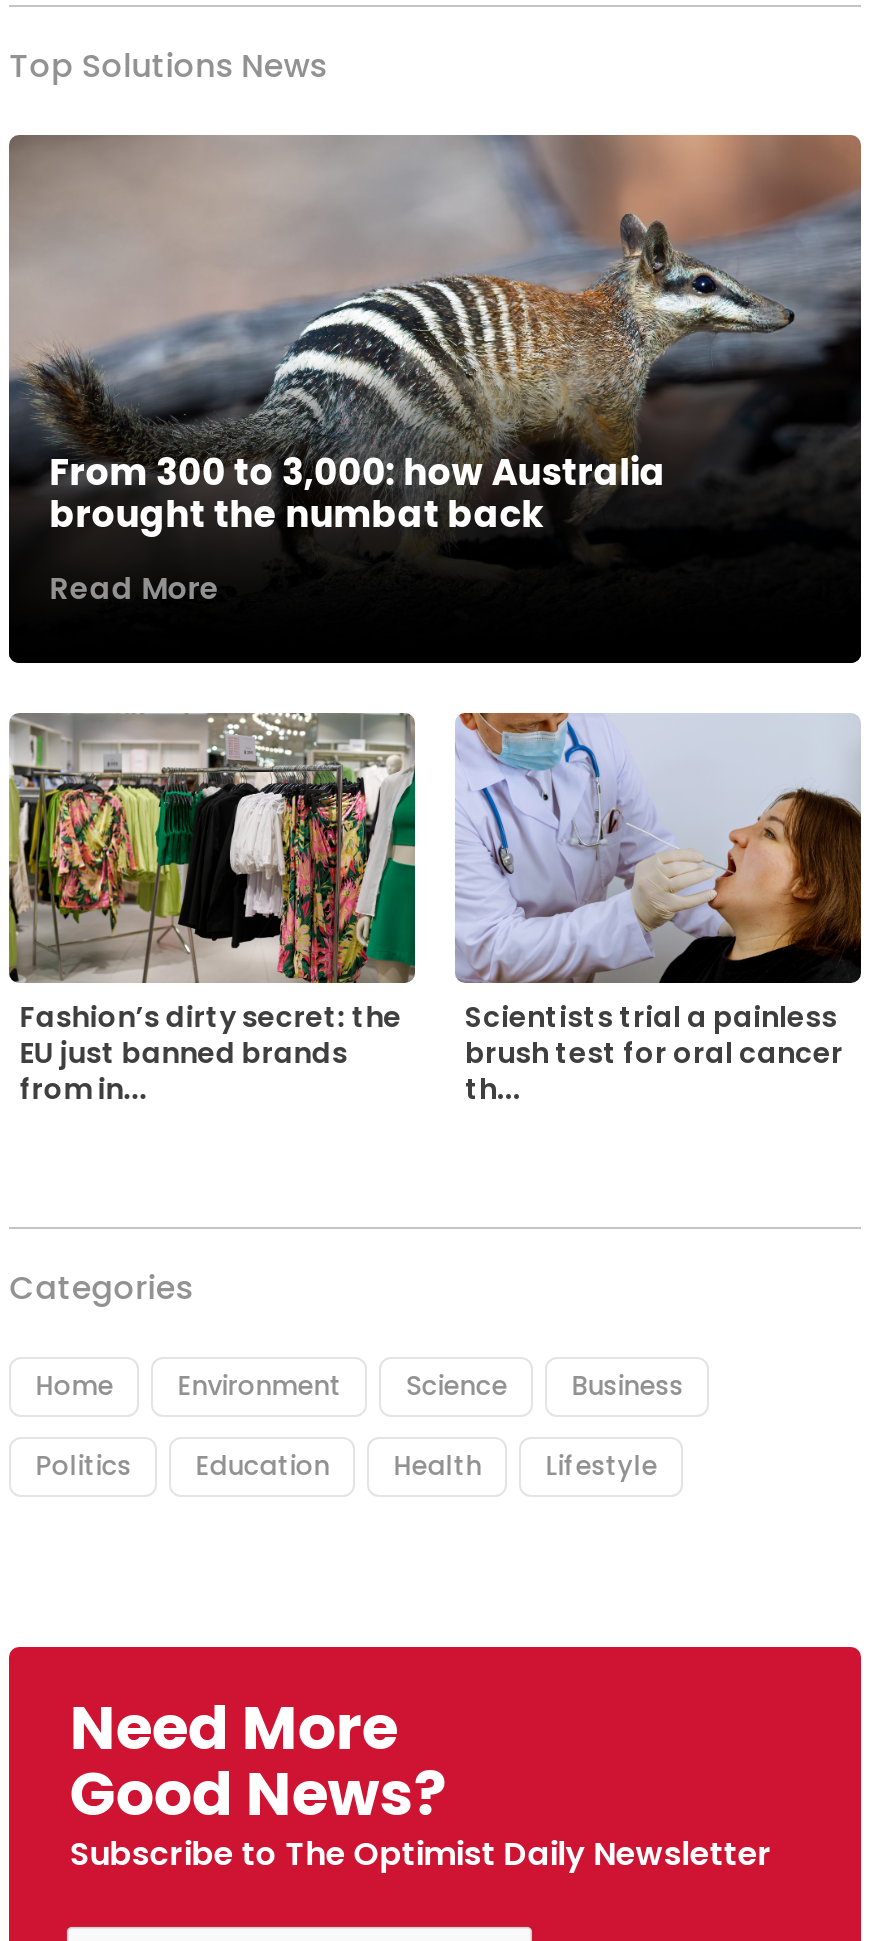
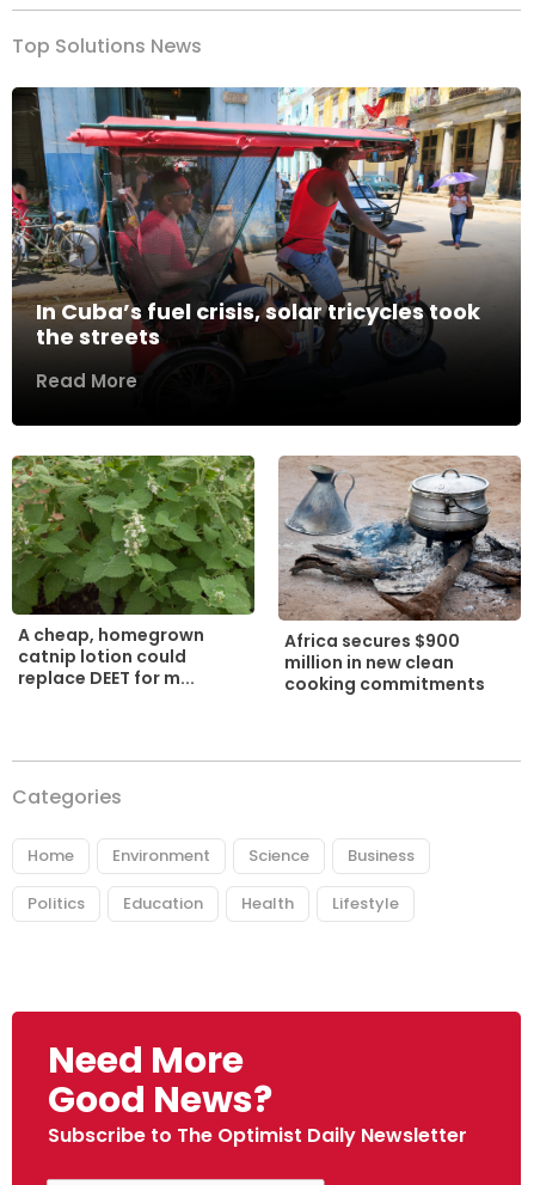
[9,133,863,538] [image] | From 300 to 3,000: how Australia | brought the numbat back -> [11,86,521,352] [image] | In Cuba’s fuel crisis, solar tricycles took | the streets
[9,713,417,1108] [image] | Fashion’s dirty secret: the | EU just banned brands | from in... -> [12,456,256,690] [image] | A cheap, homegrown | catnip lotion could | replace DEET for m...
[455,713,863,1108] [image] | Scientists trial a painless | brush test for oral cancer | th... -> [278,456,522,695] [image] | Africa secures $900 | million in new clean | cooking commitments

